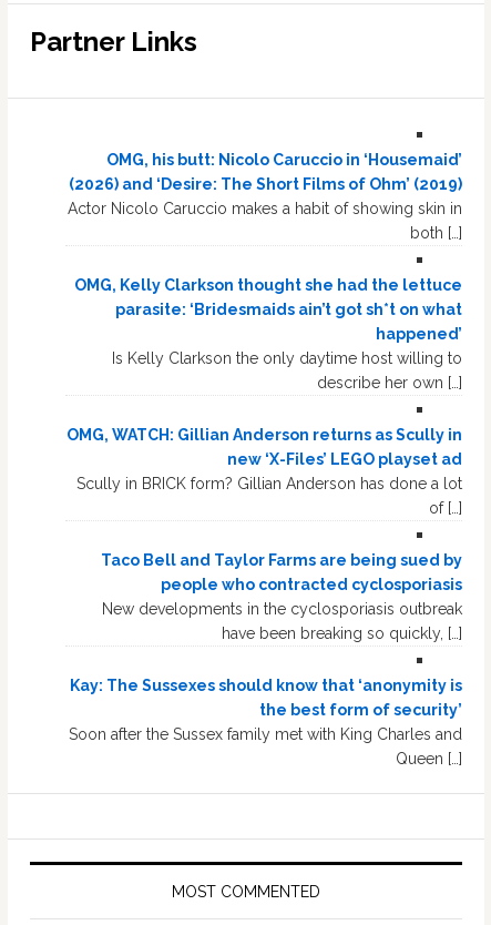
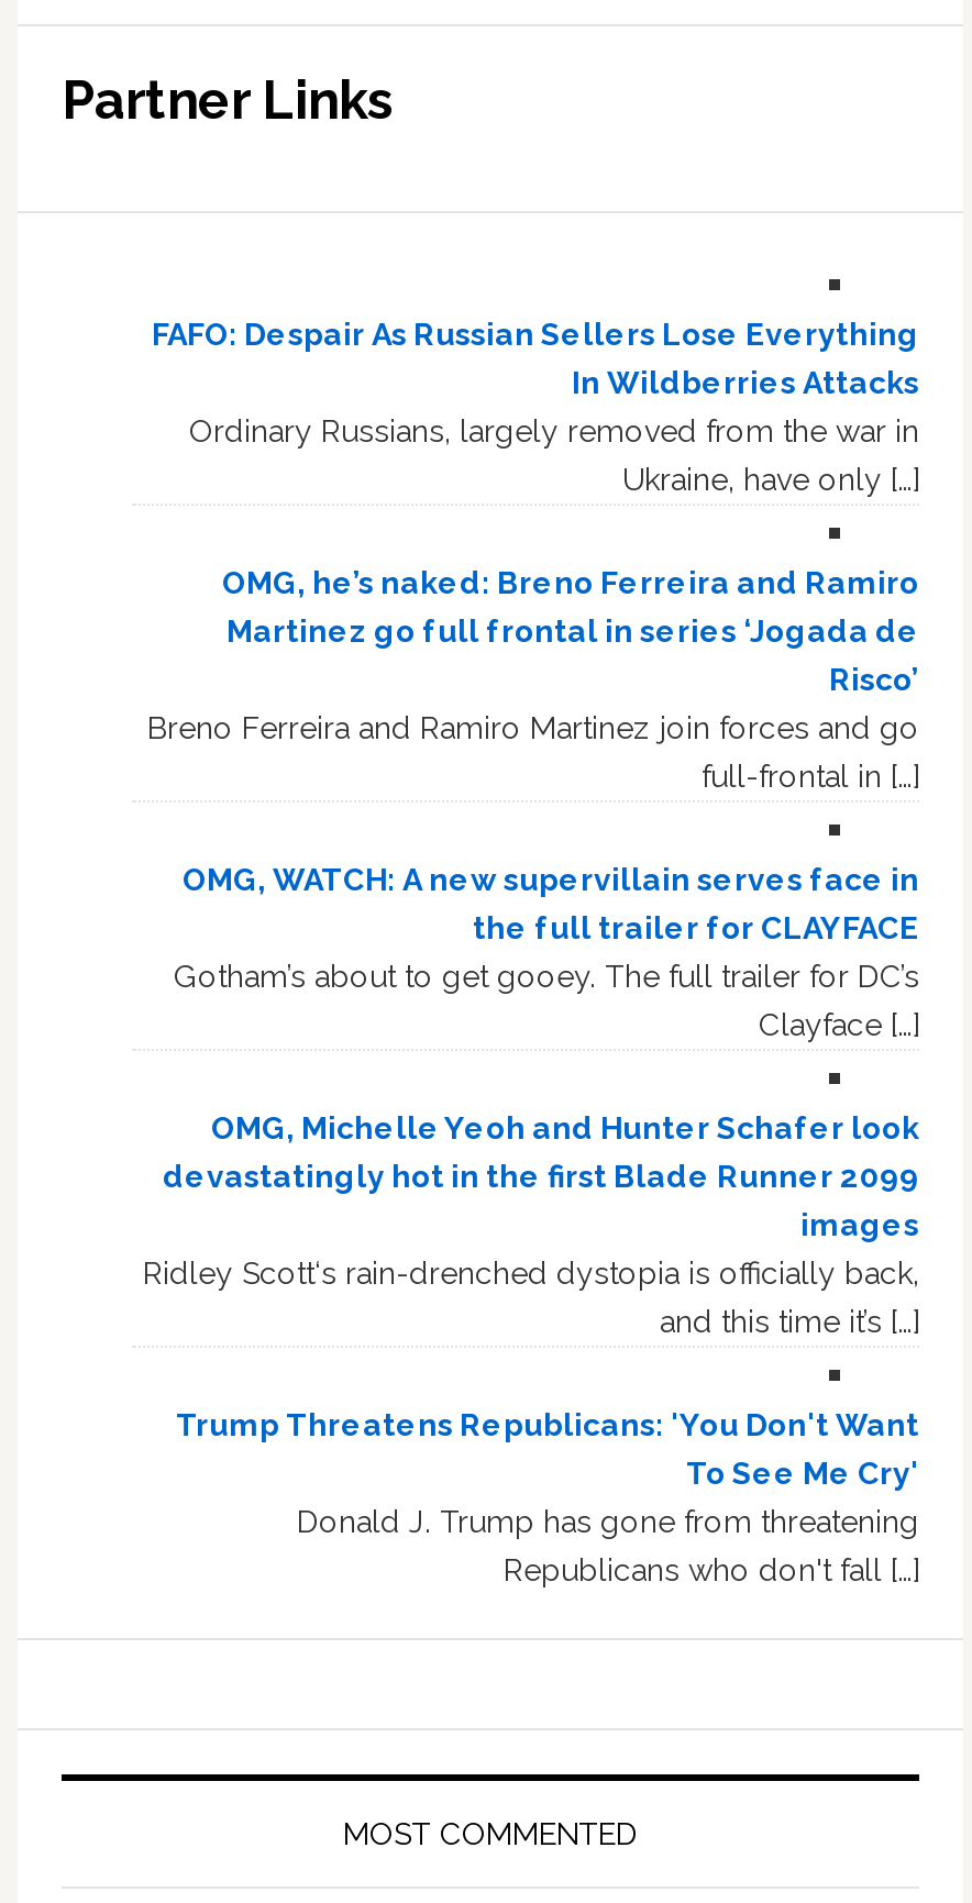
[68,151,462,242] OMG, his butt: Nicolo Caruccio in ‘Housemaid’ | (2026) and ‘Desire: The Short Films of Ohm’ (2019) | Actor Nicolo Caruccio makes a habit of showing skin in | both […] -> [152,317,919,497] FAFO: Despair As Russian Sellers Lose Everything | In Wildberries Attacks | Ordinary Russians, largely removed from the war in | Ukraine, have only […]
[74,276,462,392] OMG, Kelly Clarkson thought she had the lettuce | parasite: ‘Bridesmaids ain’t got sh*t on what | happened’ | Is Kelly Clarkson the only daytime host willing to | describe her own […] -> [147,565,919,794] OMG, he’s naked: Breno Ferreira and Ramiro | Martinez go full frontal in series ‘Jogada de | Risco’ | Breno Ferreira and Ramiro Martinez join forces and go | full-frontal in […]
[67,426,462,517] OMG, WATCH: Gillian Anderson returns as Scully in | new ‘X-Files’ LEGO playset ad | Scully in BRICK form? Gillian Anderson has done a lot | of […] -> [174,862,919,1042] OMG, WATCH: A new supervillain serves face in | the full trailer for CLAYFACE | Gotham’s about to get gooey. The full trailer for DC’s | Clayface […]
[101,551,462,642] Taco Bell and Taylor Farms are being sued by | people who contracted cyclosporiasis | New developments in the cyclosporiasis outbreak | have been breaking so quickly, […] -> [143,1110,919,1339] OMG, Michelle Yeoh and Hunter Schafer look | devastatingly hot in the first Blade Runner 2099 | images | Ridley Scott‘s rain-drenched dystopia is officially back, | and this time it’s […]
[69,677,462,768] Kay: The Sussexes should know that ‘anonymity is | the best form of security’ | Soon after the Sussex family met with King Charles and | Queen […] -> [176,1407,919,1587] Trump Threatens Republicans: 'You Don't Want | To See Me Cry' | Donald J. Trump has gone from threatening | Republicans who don't fall […]

